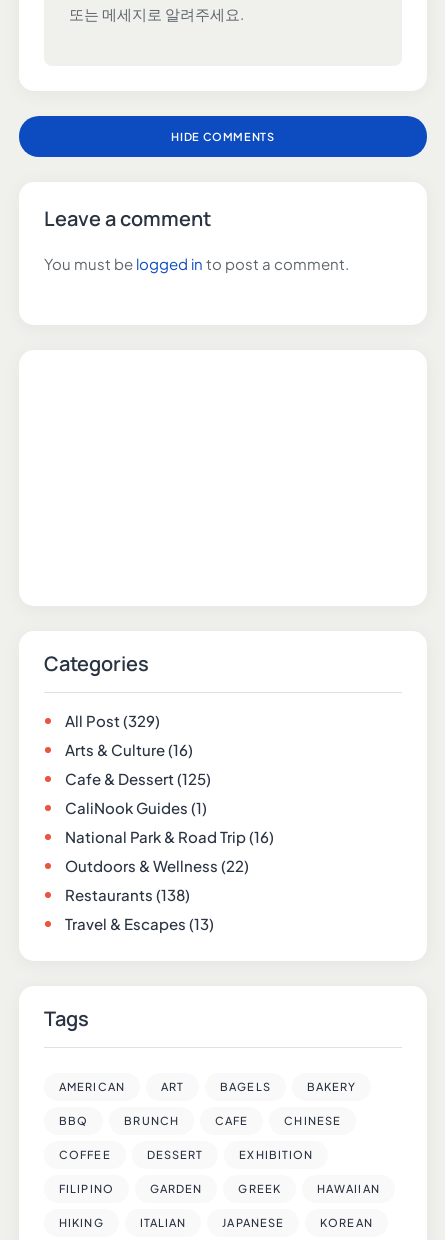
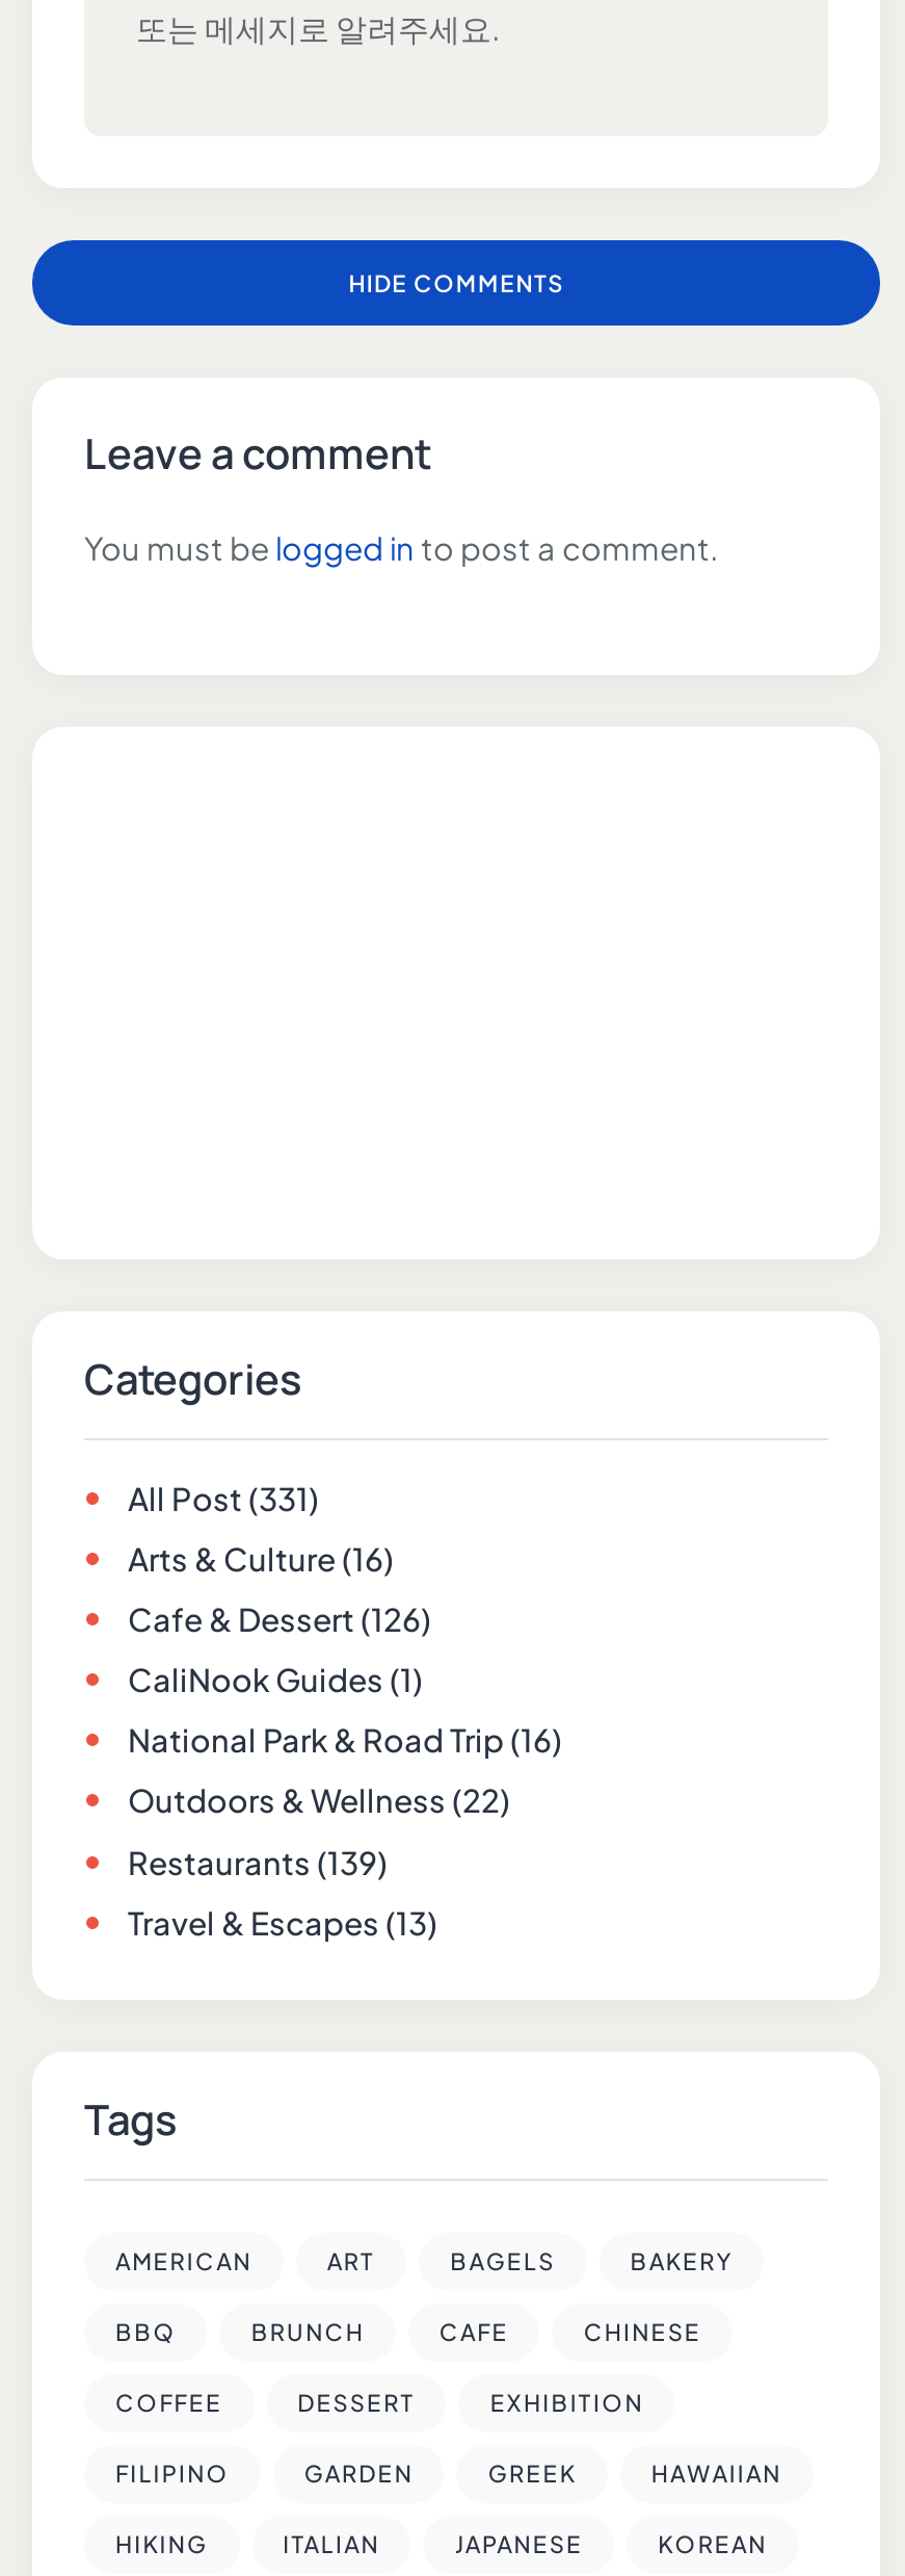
[65,711,160,730] All Post (329) -> [128,1478,319,1518] All Post (331)
[65,769,211,788] Cafe & Dessert (125) -> [128,1599,431,1639] Cafe & Dessert (126)
[65,885,190,904] Restaurants (138) -> [128,1841,388,1881] Restaurants (139)

